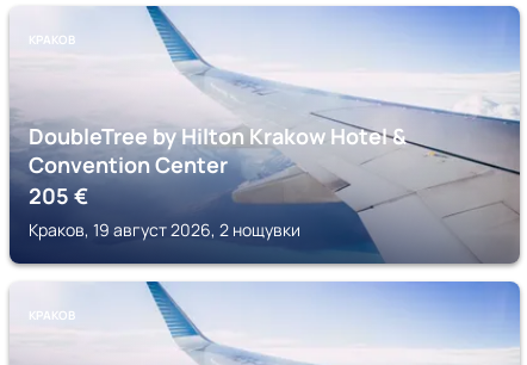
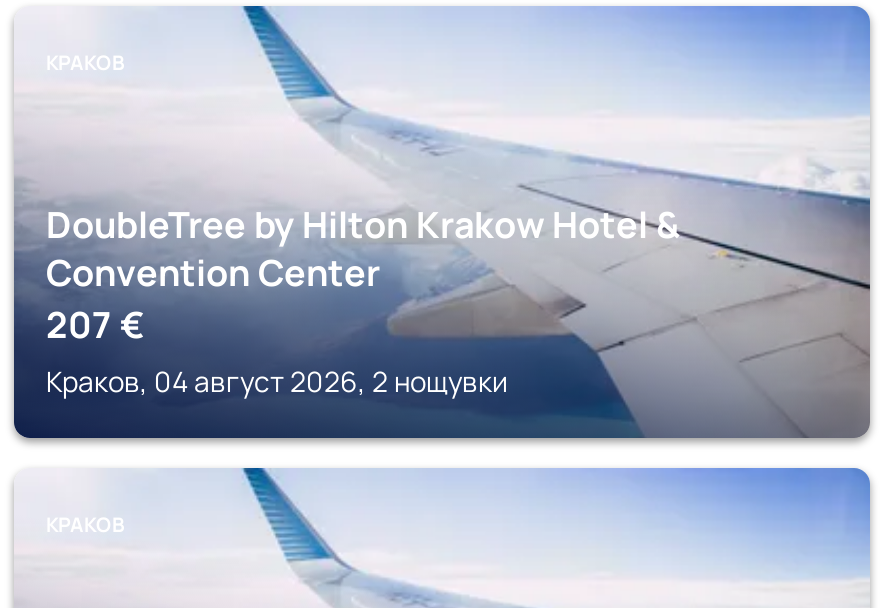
[29,181,88,210] 205 € -> [46,300,144,348] 207 €
[29,218,300,241] Краков, 19 август 2026, 2 нощувки -> [46,362,508,400] Краков, 04 август 2026, 2 нощувки

